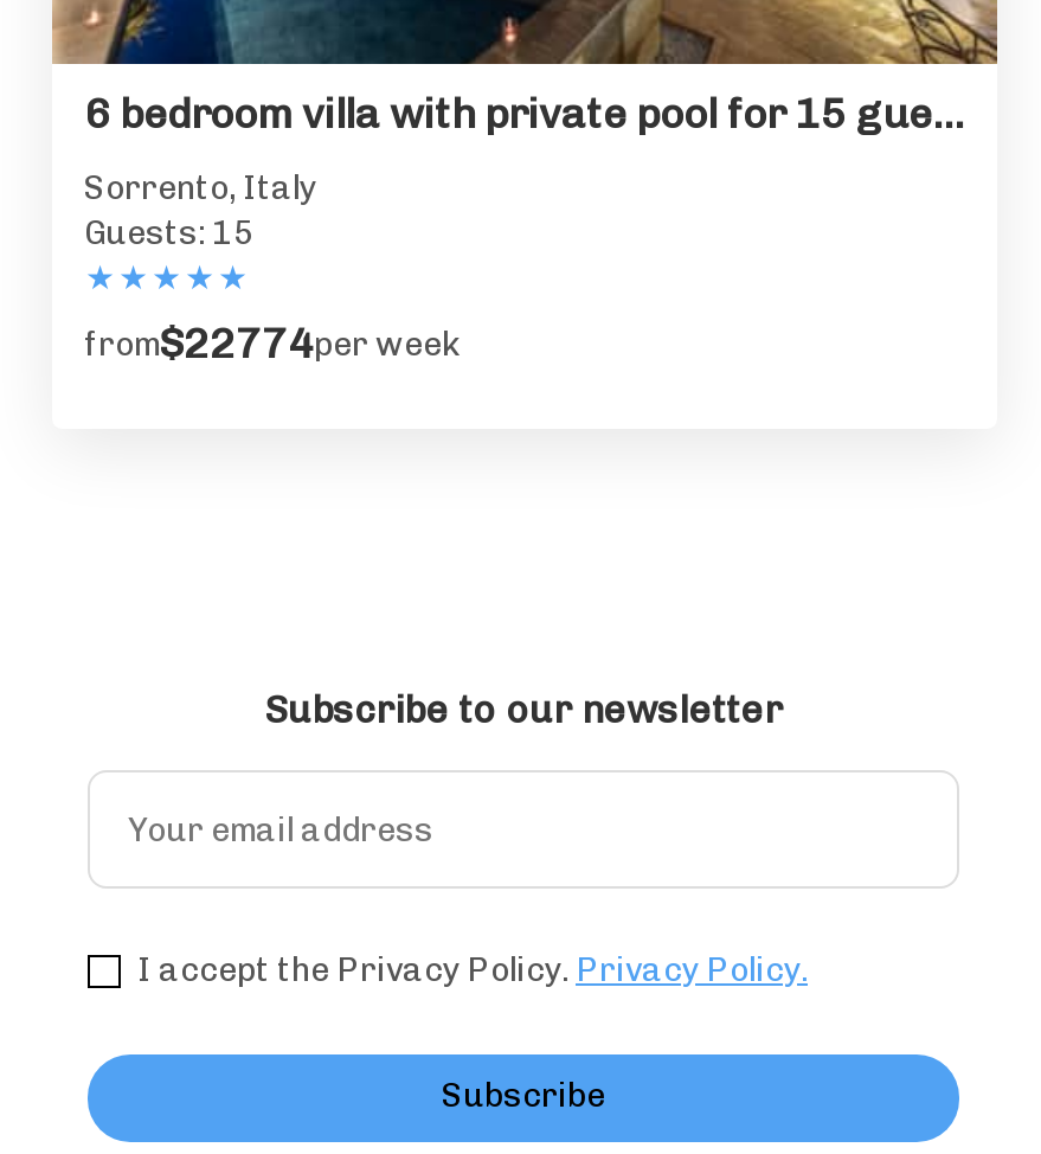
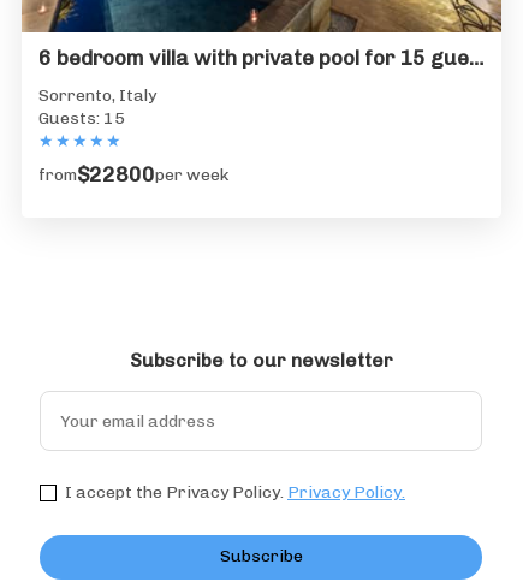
[84,320,458,367] from$22774per week -> [38,162,228,186] from$22800per week

